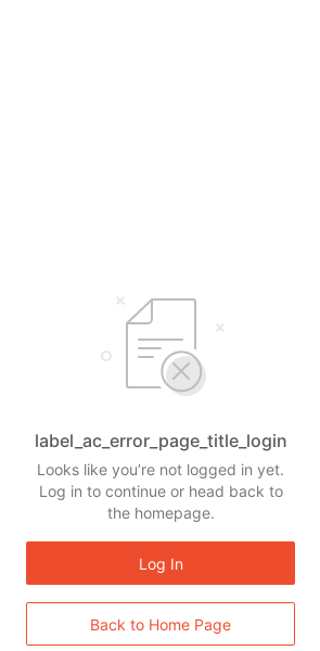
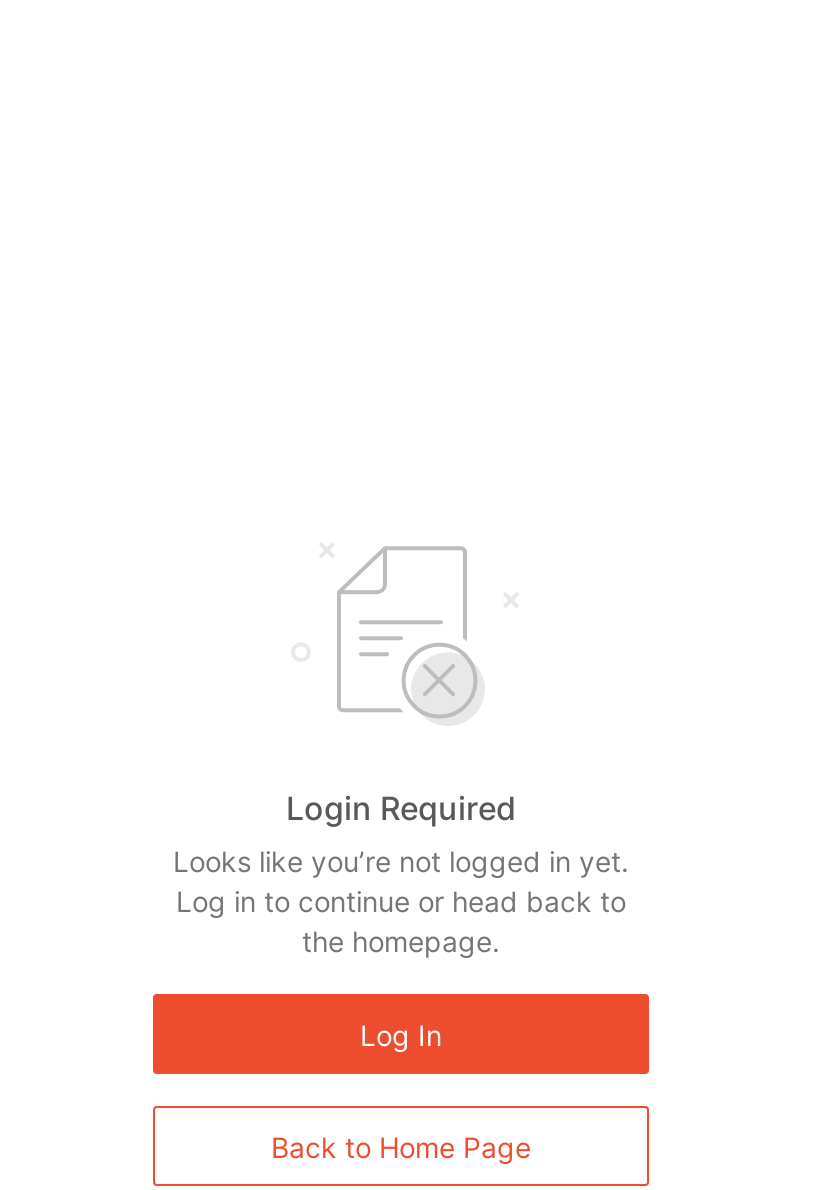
[34,430,287,451] label_ac_error_page_title_login -> [286,788,516,828] Login Required

